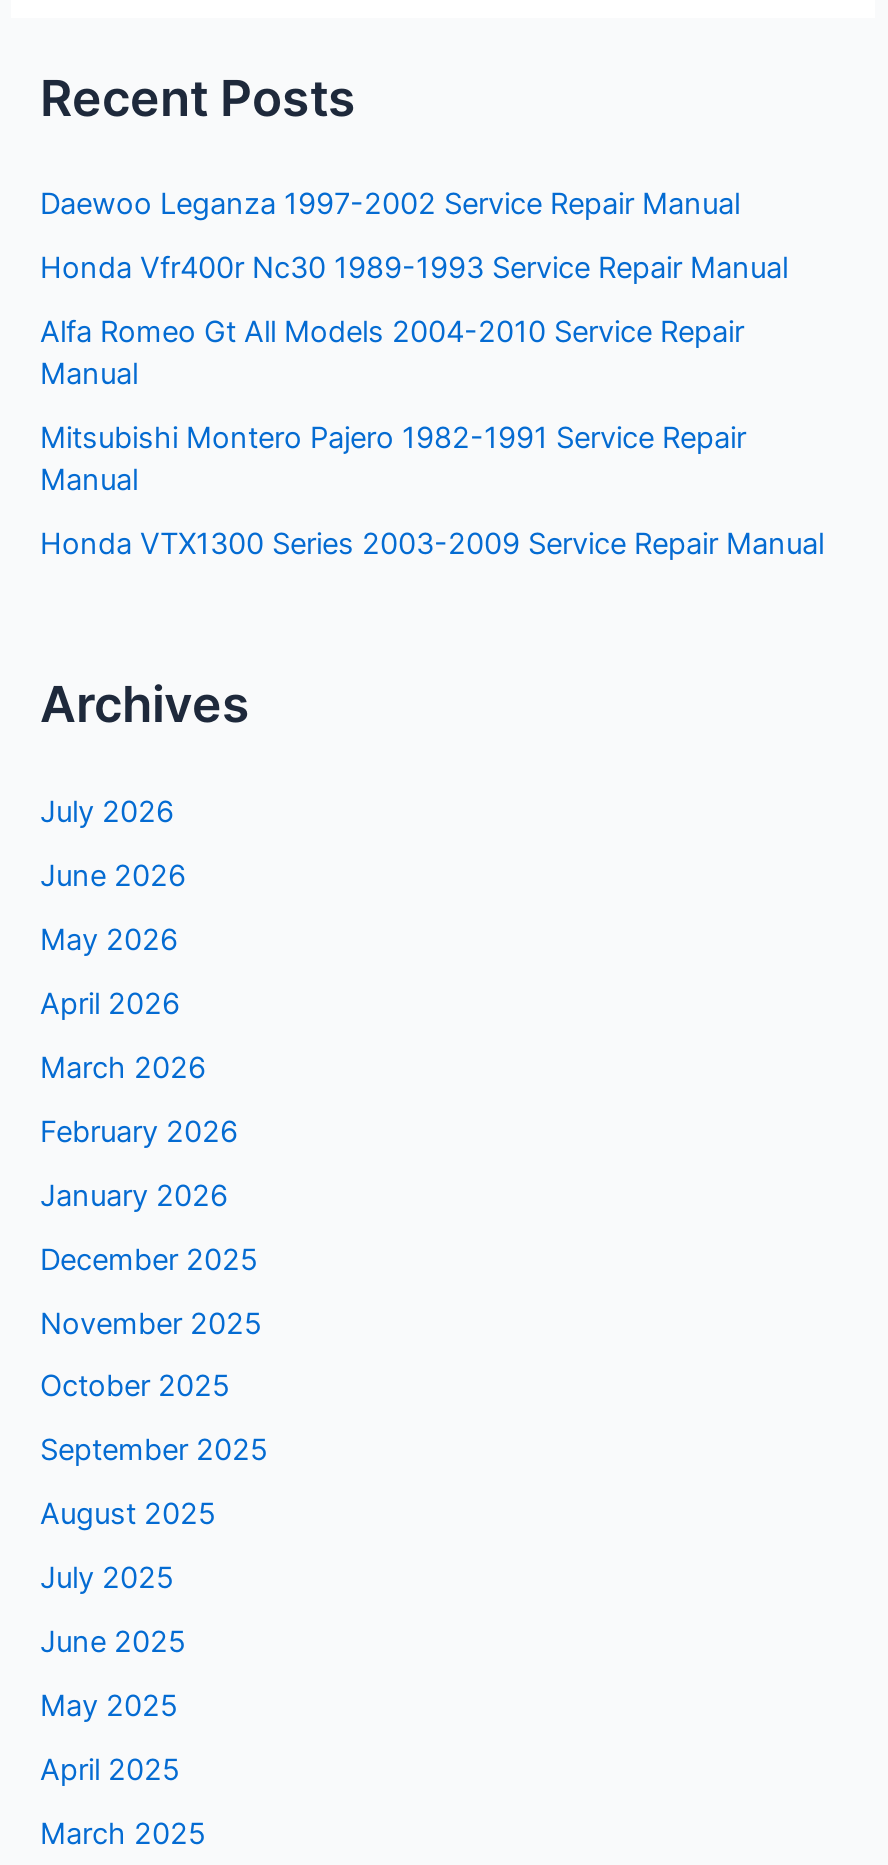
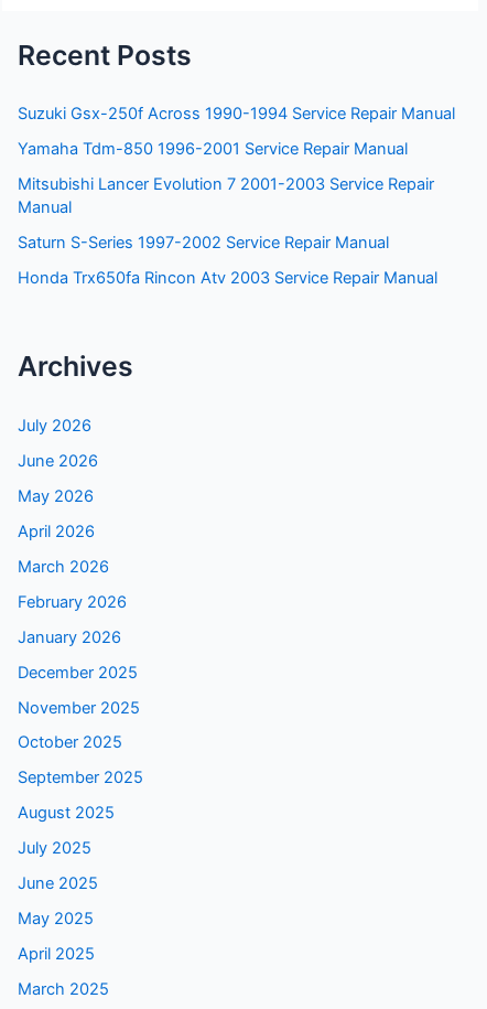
[40,187,740,223] Daewoo Leganza 1997-2002 Service Repair Manual -> [18,104,456,124] Suzuki Gsx-250f Across 1990-1994 Service Repair Manual
[40,251,788,287] Honda Vfr400r Nc30 1989-1993 Service Repair Manual -> [18,139,408,159] Yamaha Tdm-850 1996-2001 Service Repair Manual
[40,315,744,351] Alfa Romeo Gt All Models 2004-2010 Service Repair -> [18,175,435,194] Mitsubishi Lancer Evolution 7 2001-2003 Service Repair
[40,420,746,498] Mitsubishi Montero Pajero 1982-1991 Service Repair | Manual -> [18,233,389,253] Saturn S-Series 1997-2002 Service Repair Manual
[40,526,824,562] Honda VTX1300 Series 2003-2009 Service Repair Manual -> [18,268,438,288] Honda Trx650fa Rincon Atv 2003 Service Repair Manual

